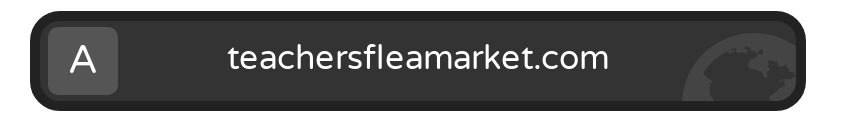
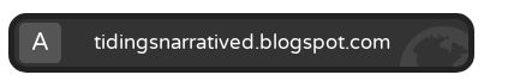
[227,40,609,80] teachersfleamarket.com -> [93,30,390,54] tidingsnarratived.blogspot.com

